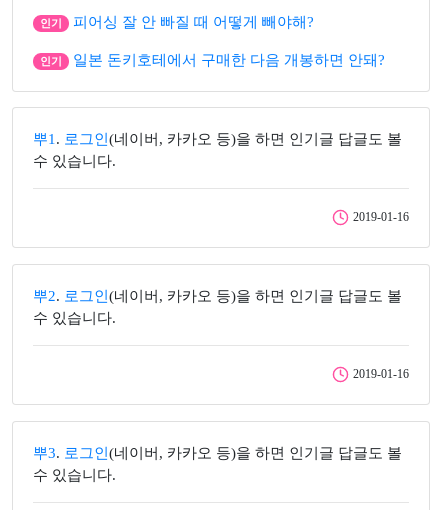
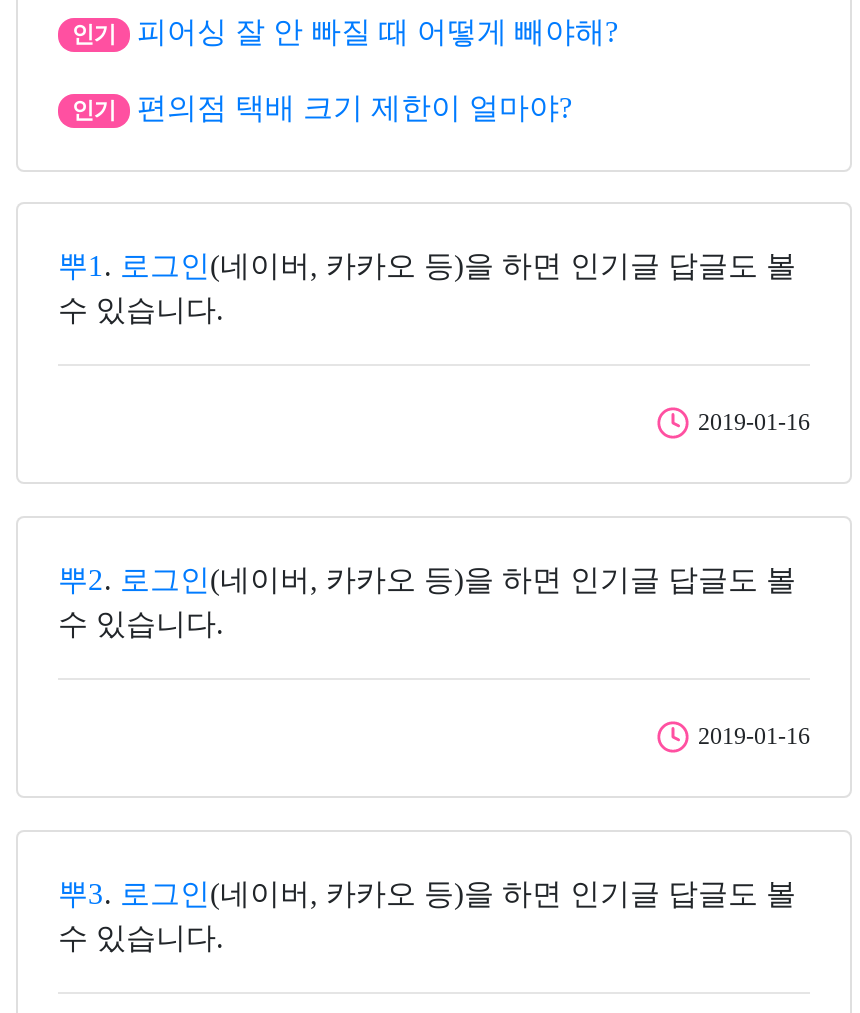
[72,52,384,68] 일본 돈키호테에서 구매한 다음 개봉하면 안돼? -> [137,92,573,124] 편의점 택배 크기 제한이 얼마야?

